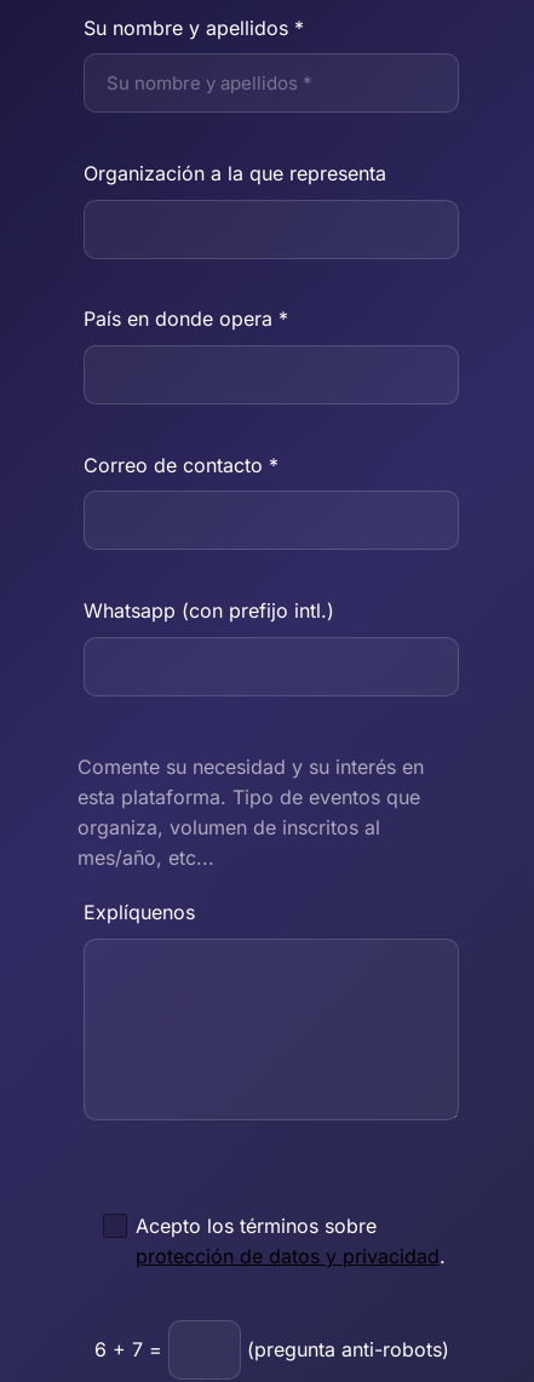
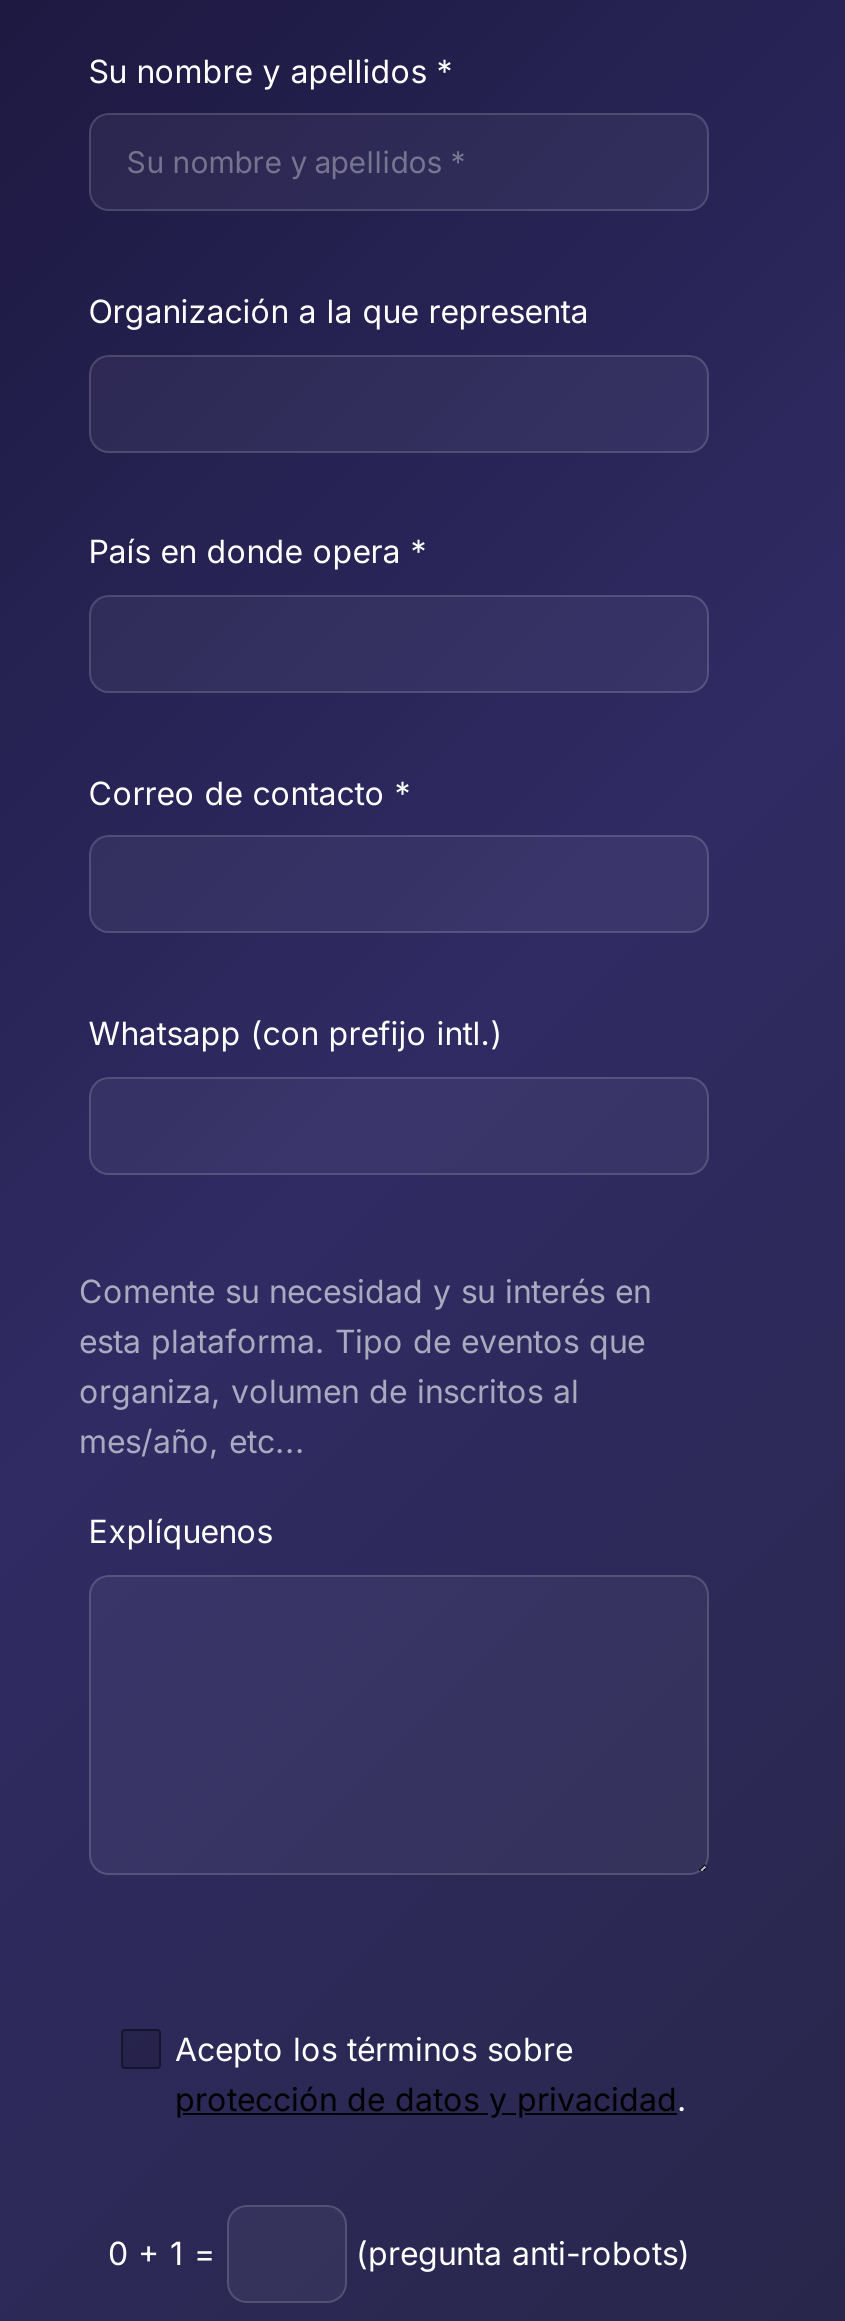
[94,1337,162,1361] 6 + 7 = -> [108,2233,216,2273] 0 + 1 =

